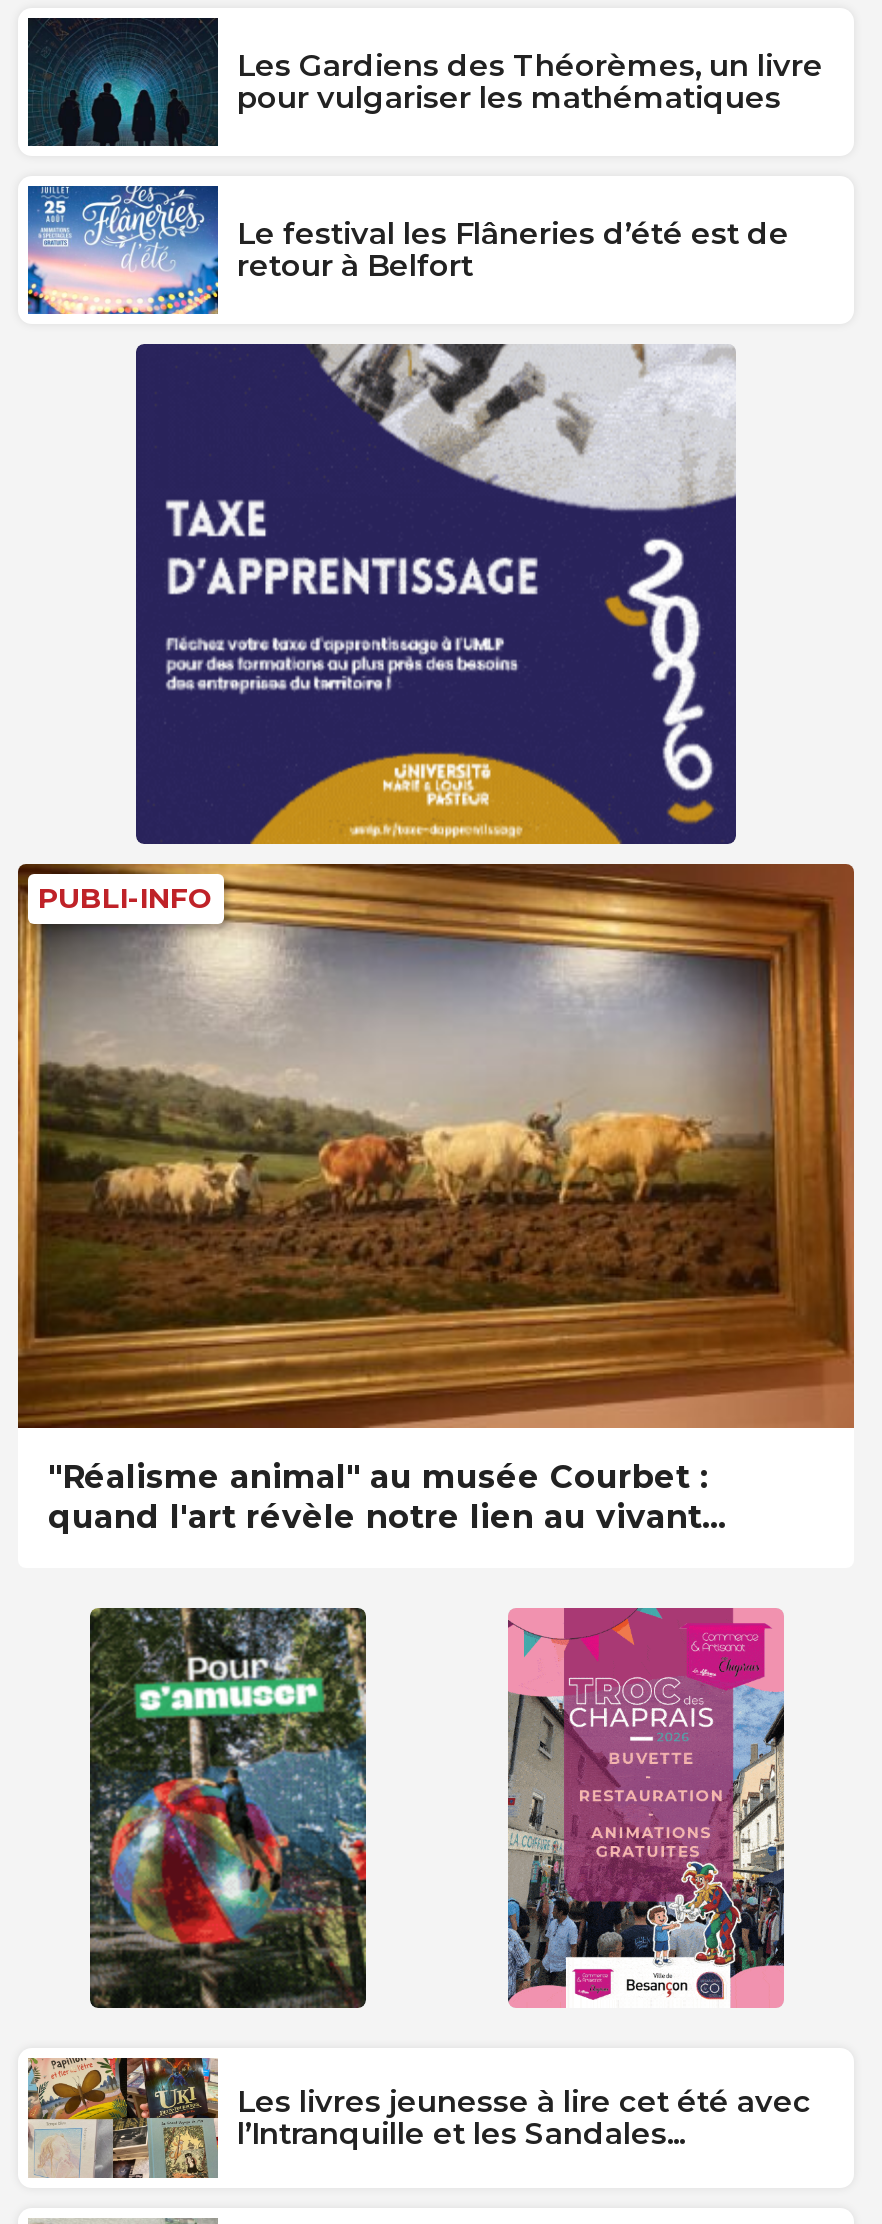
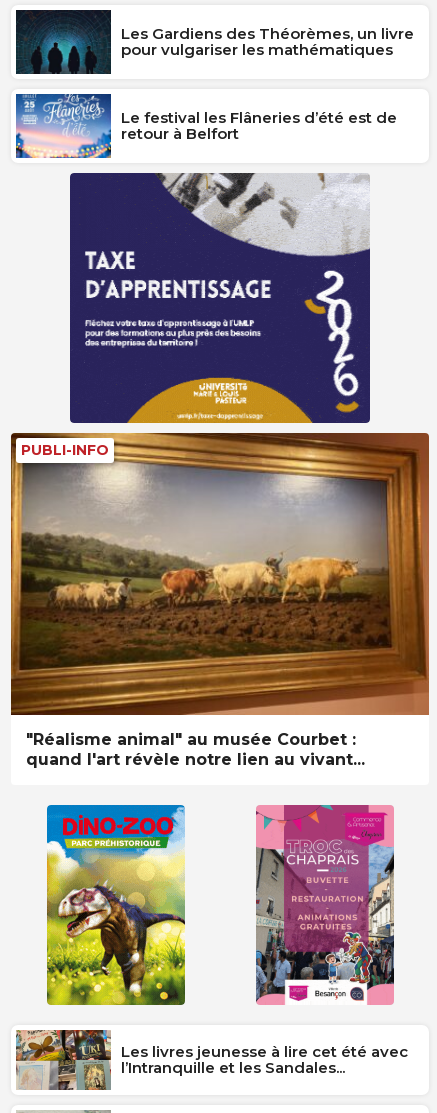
[88,1606,368,2010] [image] -> [46,804,186,1006] [image]

